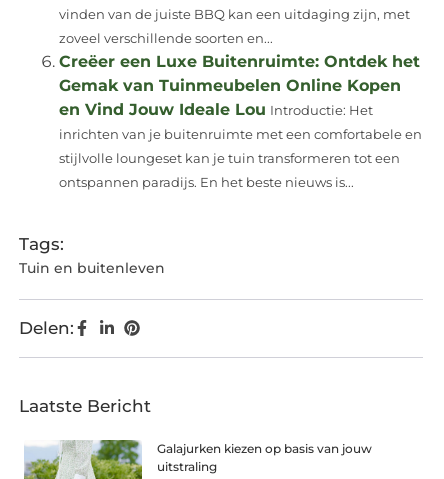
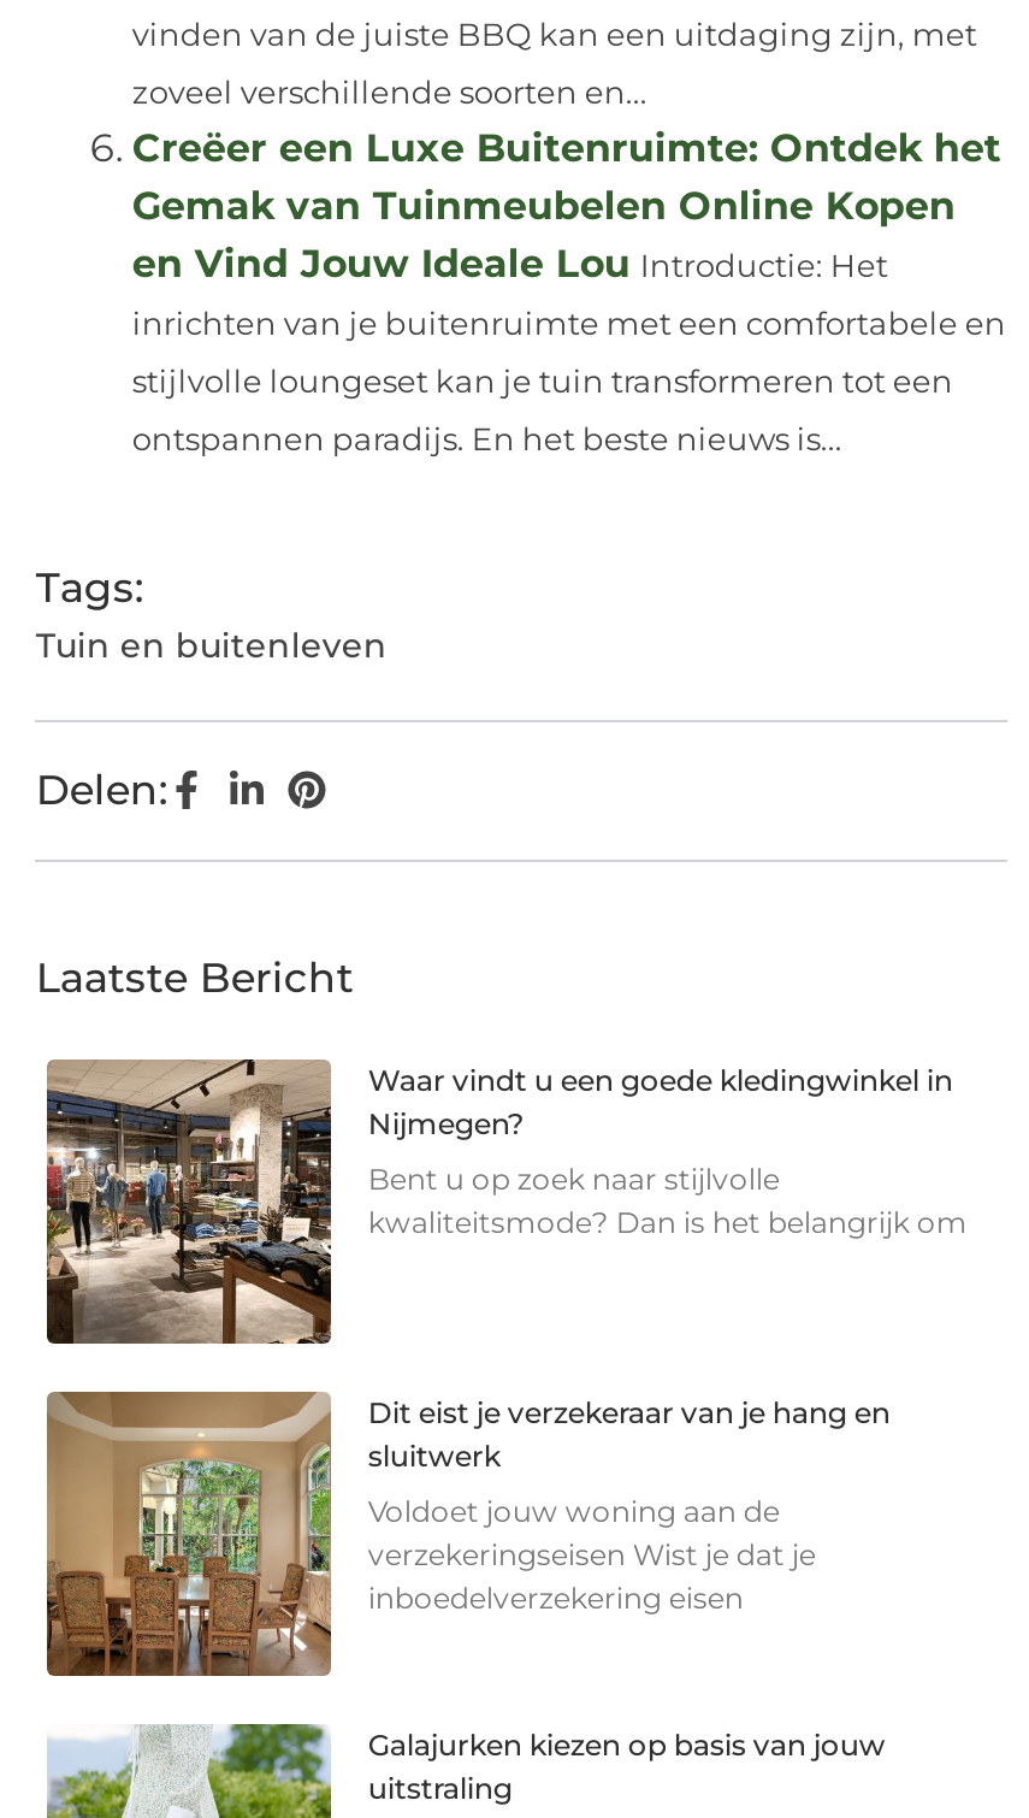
none -> [45,1057,967,1346] [image] | Waar vindt u een goede kledingwinkel in | Nijmegen? | Bent u op zoek naar stijlvolle | kwaliteitsmode? Dan is het belangrijk om
none -> [45,1389,890,1678] [image] | Dit eist je verzekeraar van je hang en | sluitwerk | Voldoet jouw woning aan de | verzekeringseisen Wist je dat je | inboedelverzekering eisen

